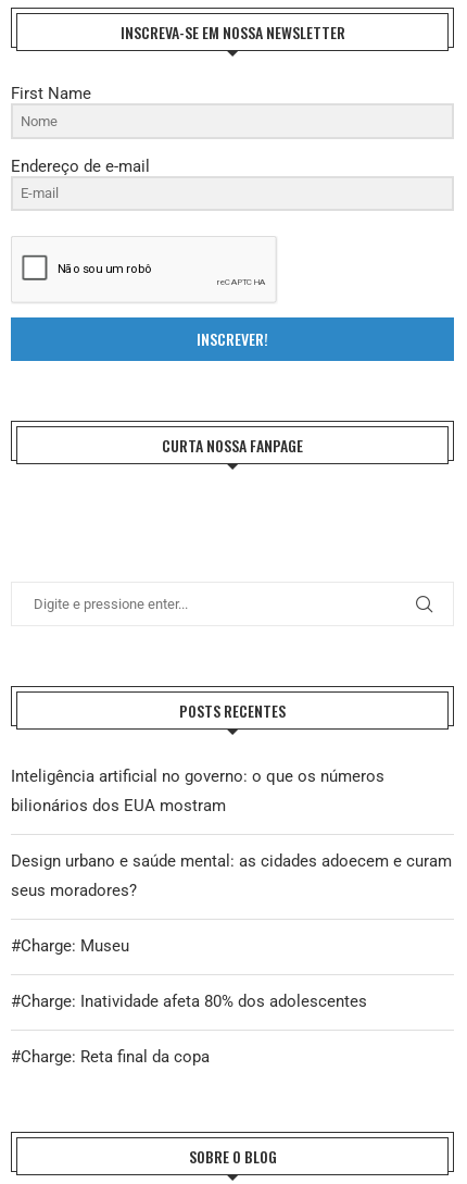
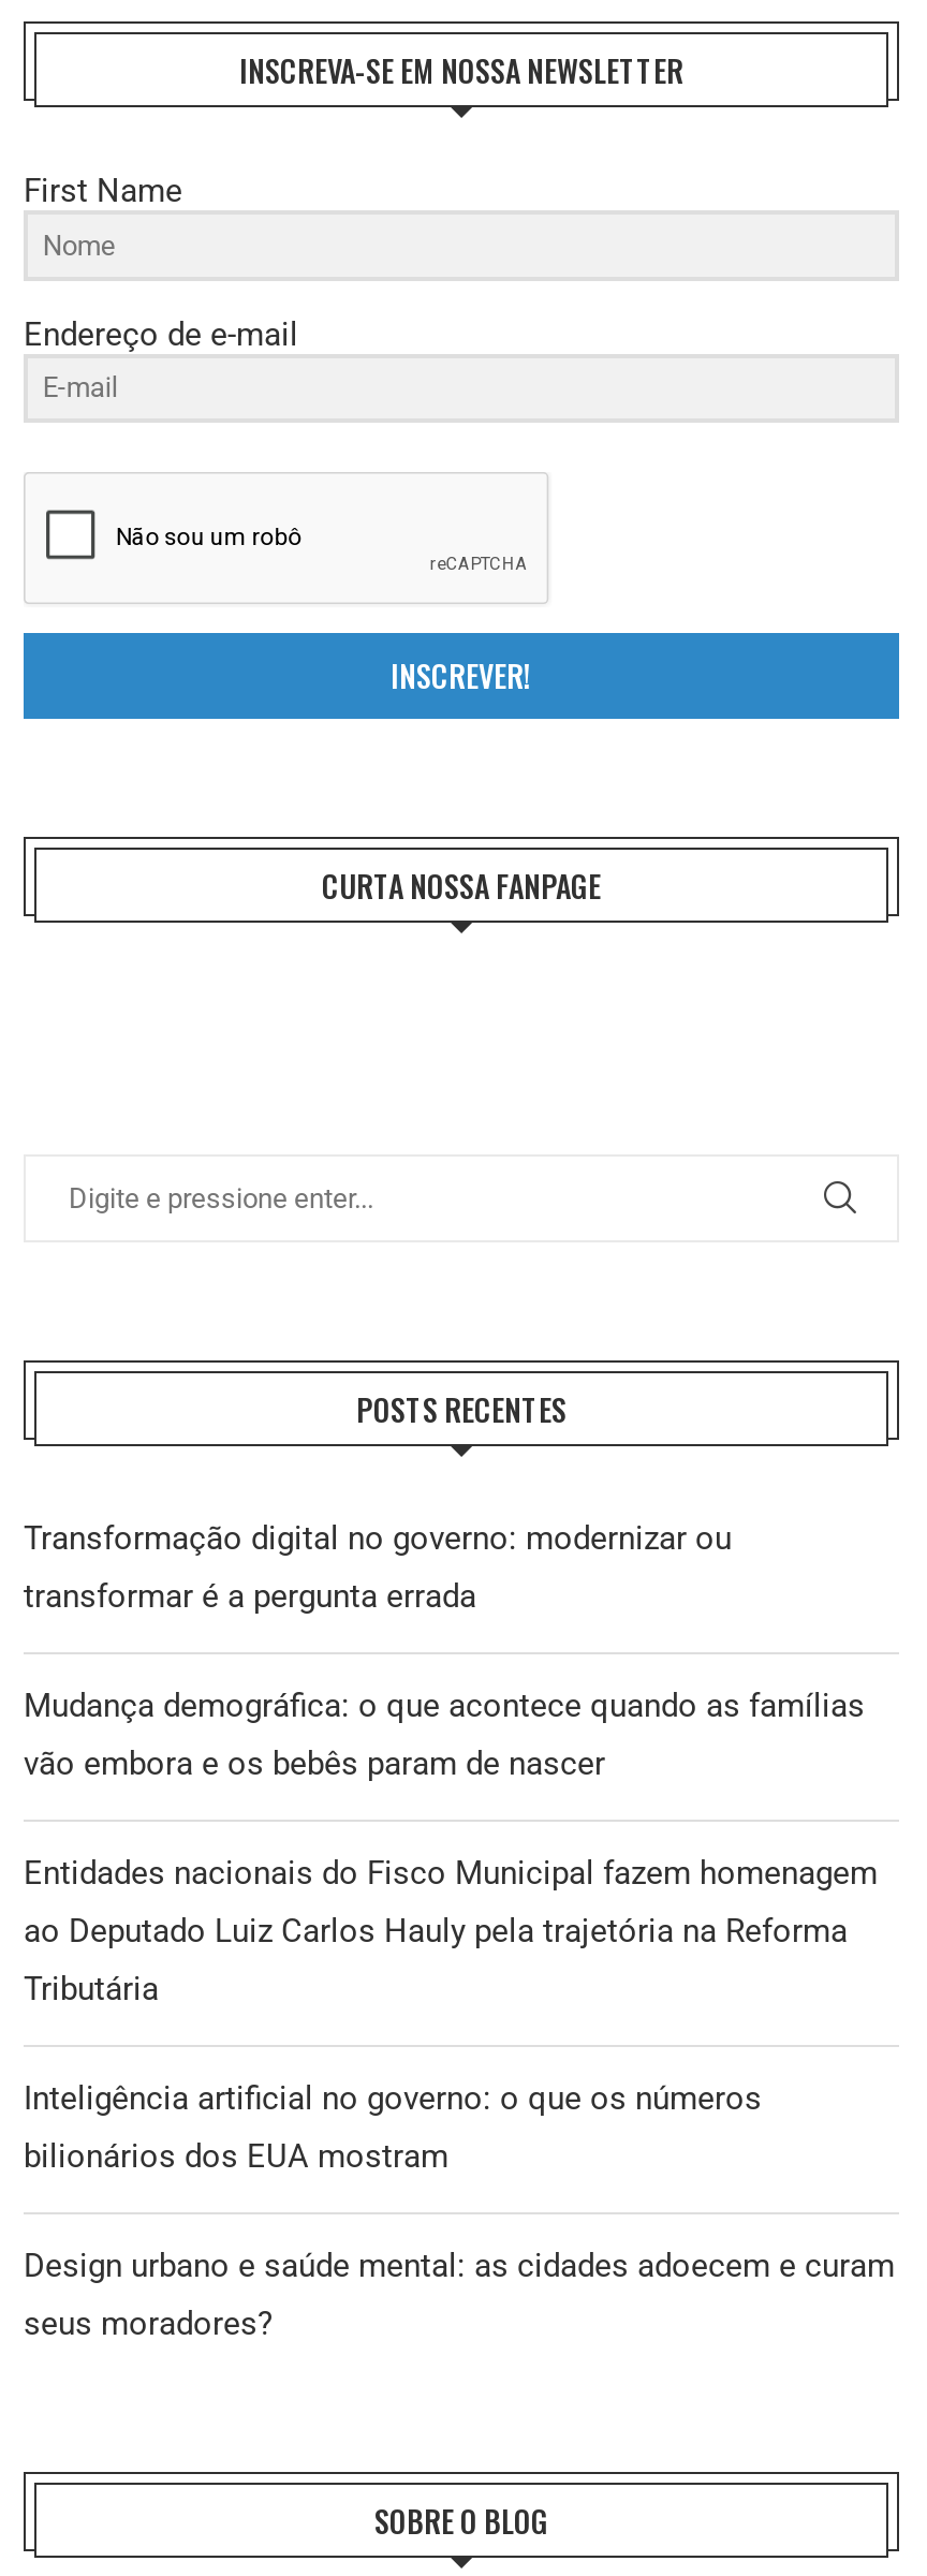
none -> [24,1519,878,2008] Transformação digital no governo: modernizar ou | transformar é a pergunta errada | Mudança demográfica: o que acontece quando as famílias | vão embora e os bebês param de nascer | Entidades nacionais do Fisco Municipal fazem homenagem | ao Deputado Luiz Carlos Hauly pela trajetória na Reforma | Tributária
moved [11,766,452,900] -> [24,2079,895,2343]: Inteligência artificial no governo: o que os números | bilionários dos EUA mostram | Design urbano e saúde mental: as cidades adoecem e curam | seus moradores?
[11,936,367,1066] #Charge: Museu | #Charge: Inatividade afeta 80% dos adolescentes | #Charge: Reta final da copa -> none

